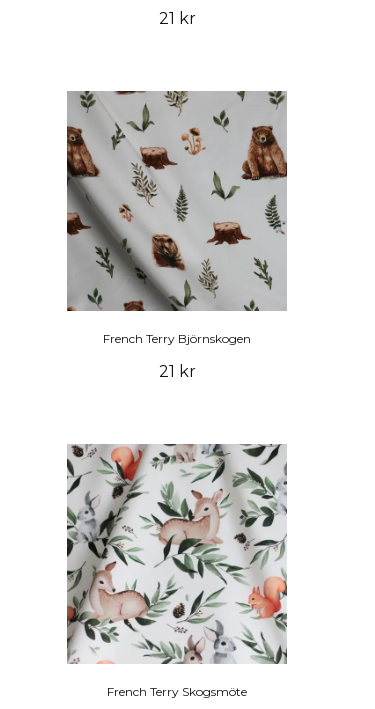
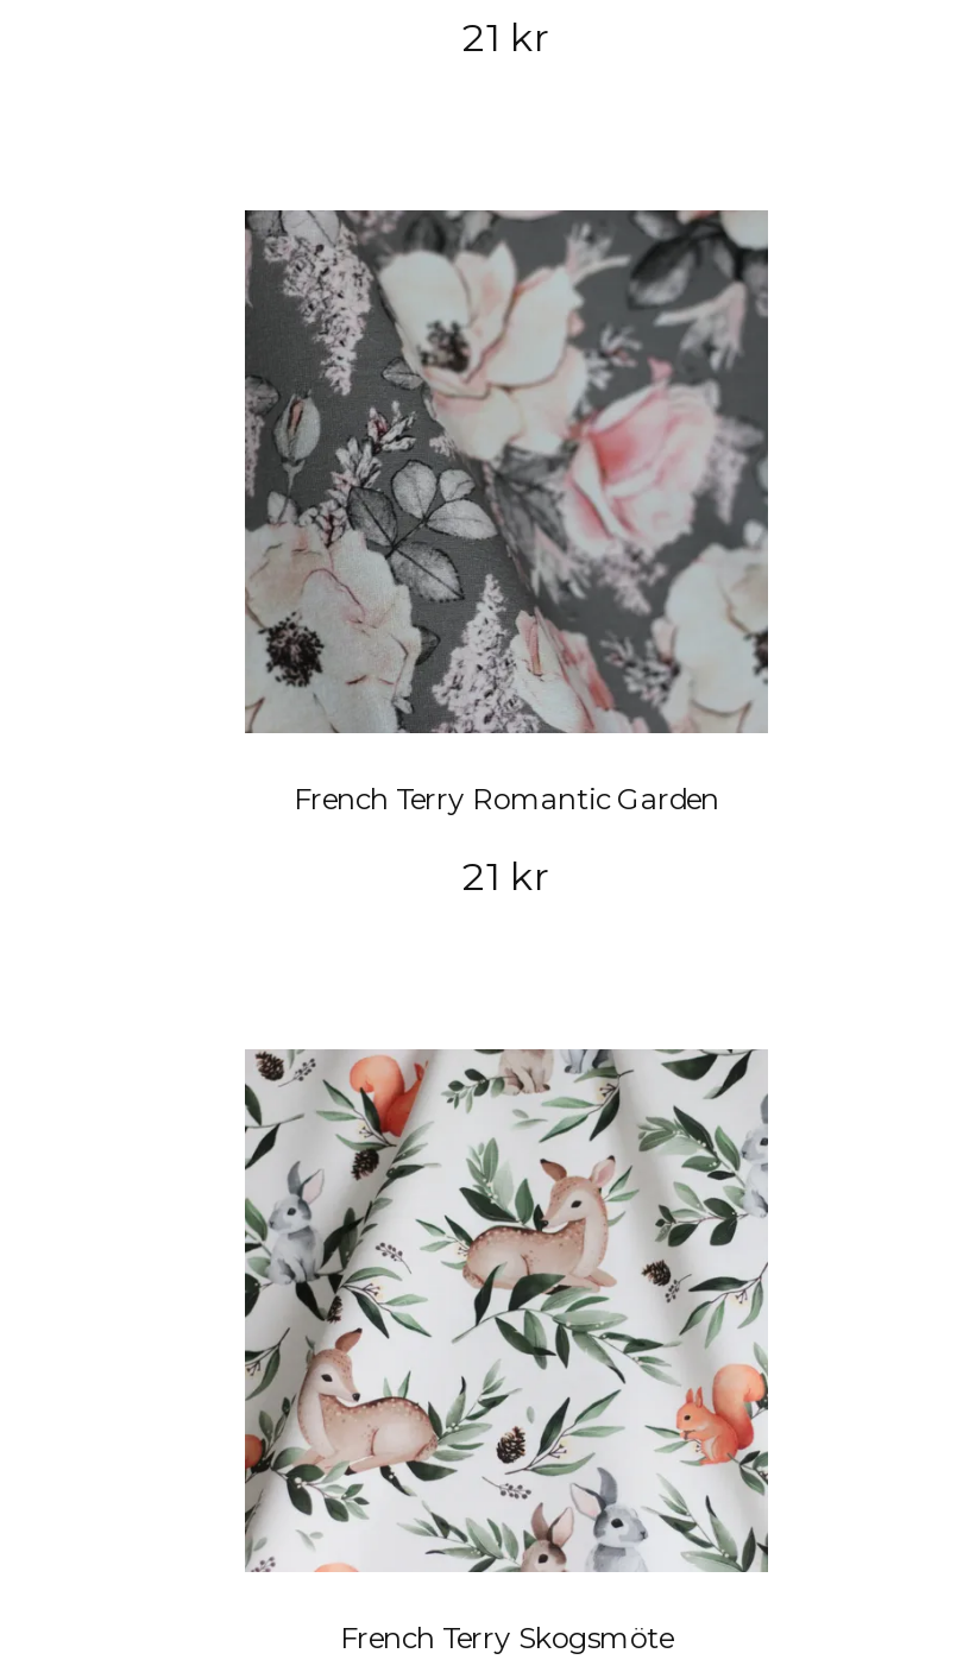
[66,90,288,346] [image] | French Terry Björnskogen -> [243,208,768,817] [image] | French Terry Romantic Garden

